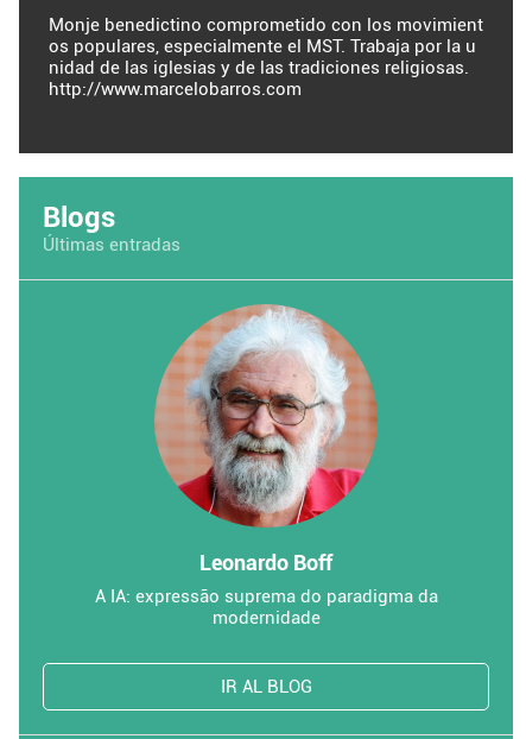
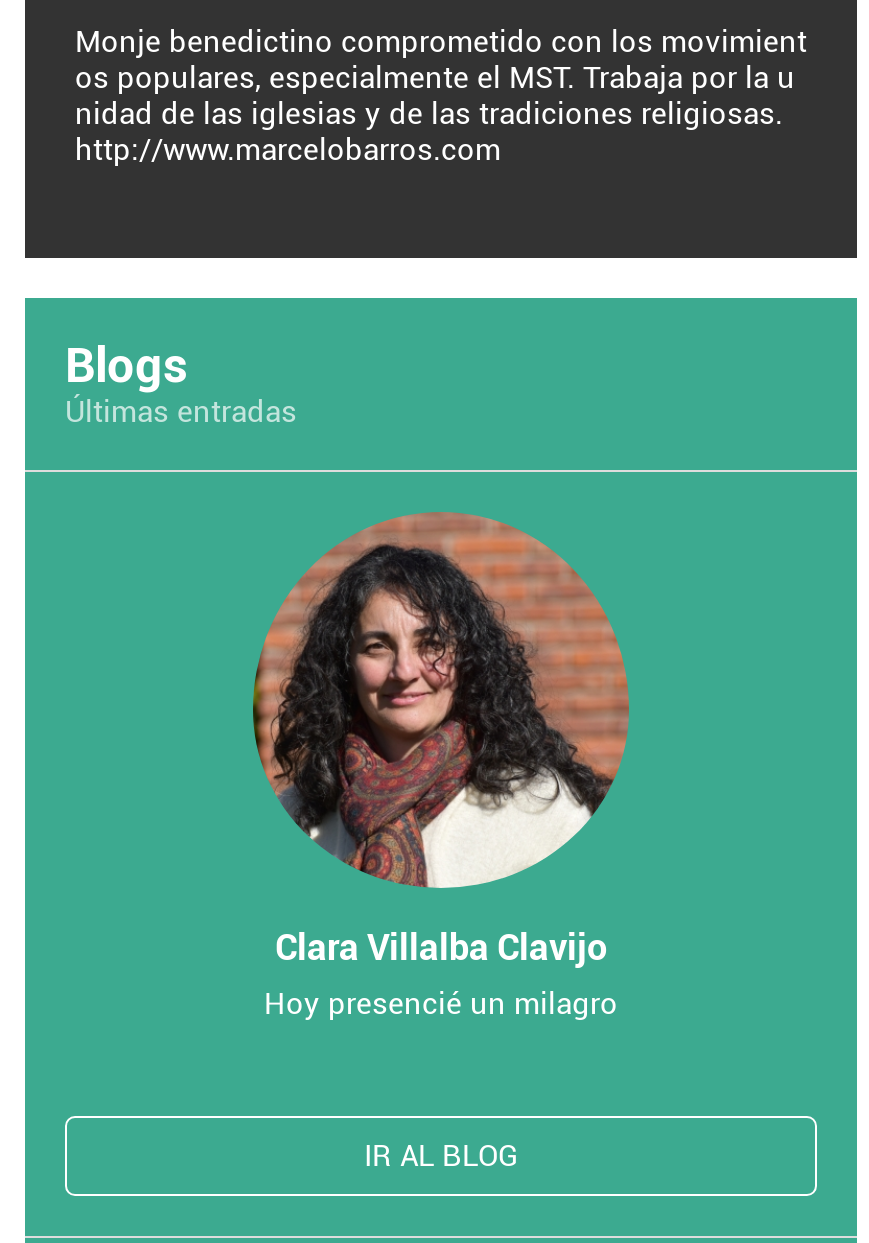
[94,304,438,629] [image] | Leonardo Boff | A IA: expressão suprema do paradigma da | modernidade -> [251,512,623,1022] [image] | Clara Villalba Clavijo | Hoy presencié un milagro

